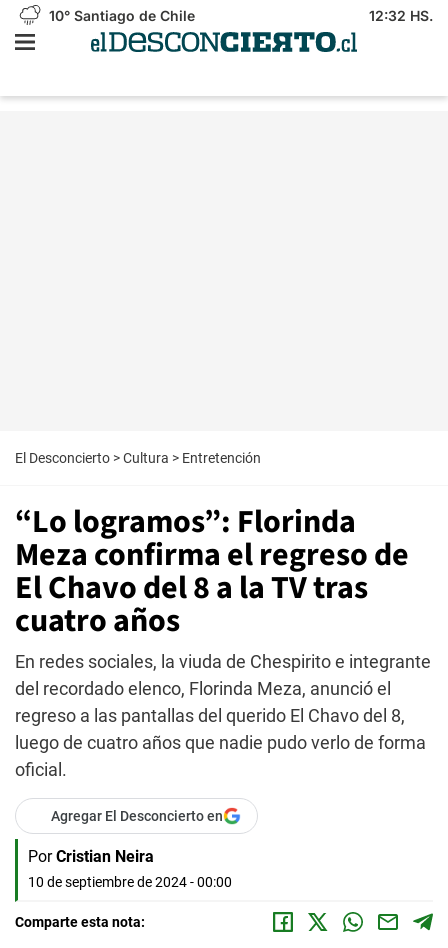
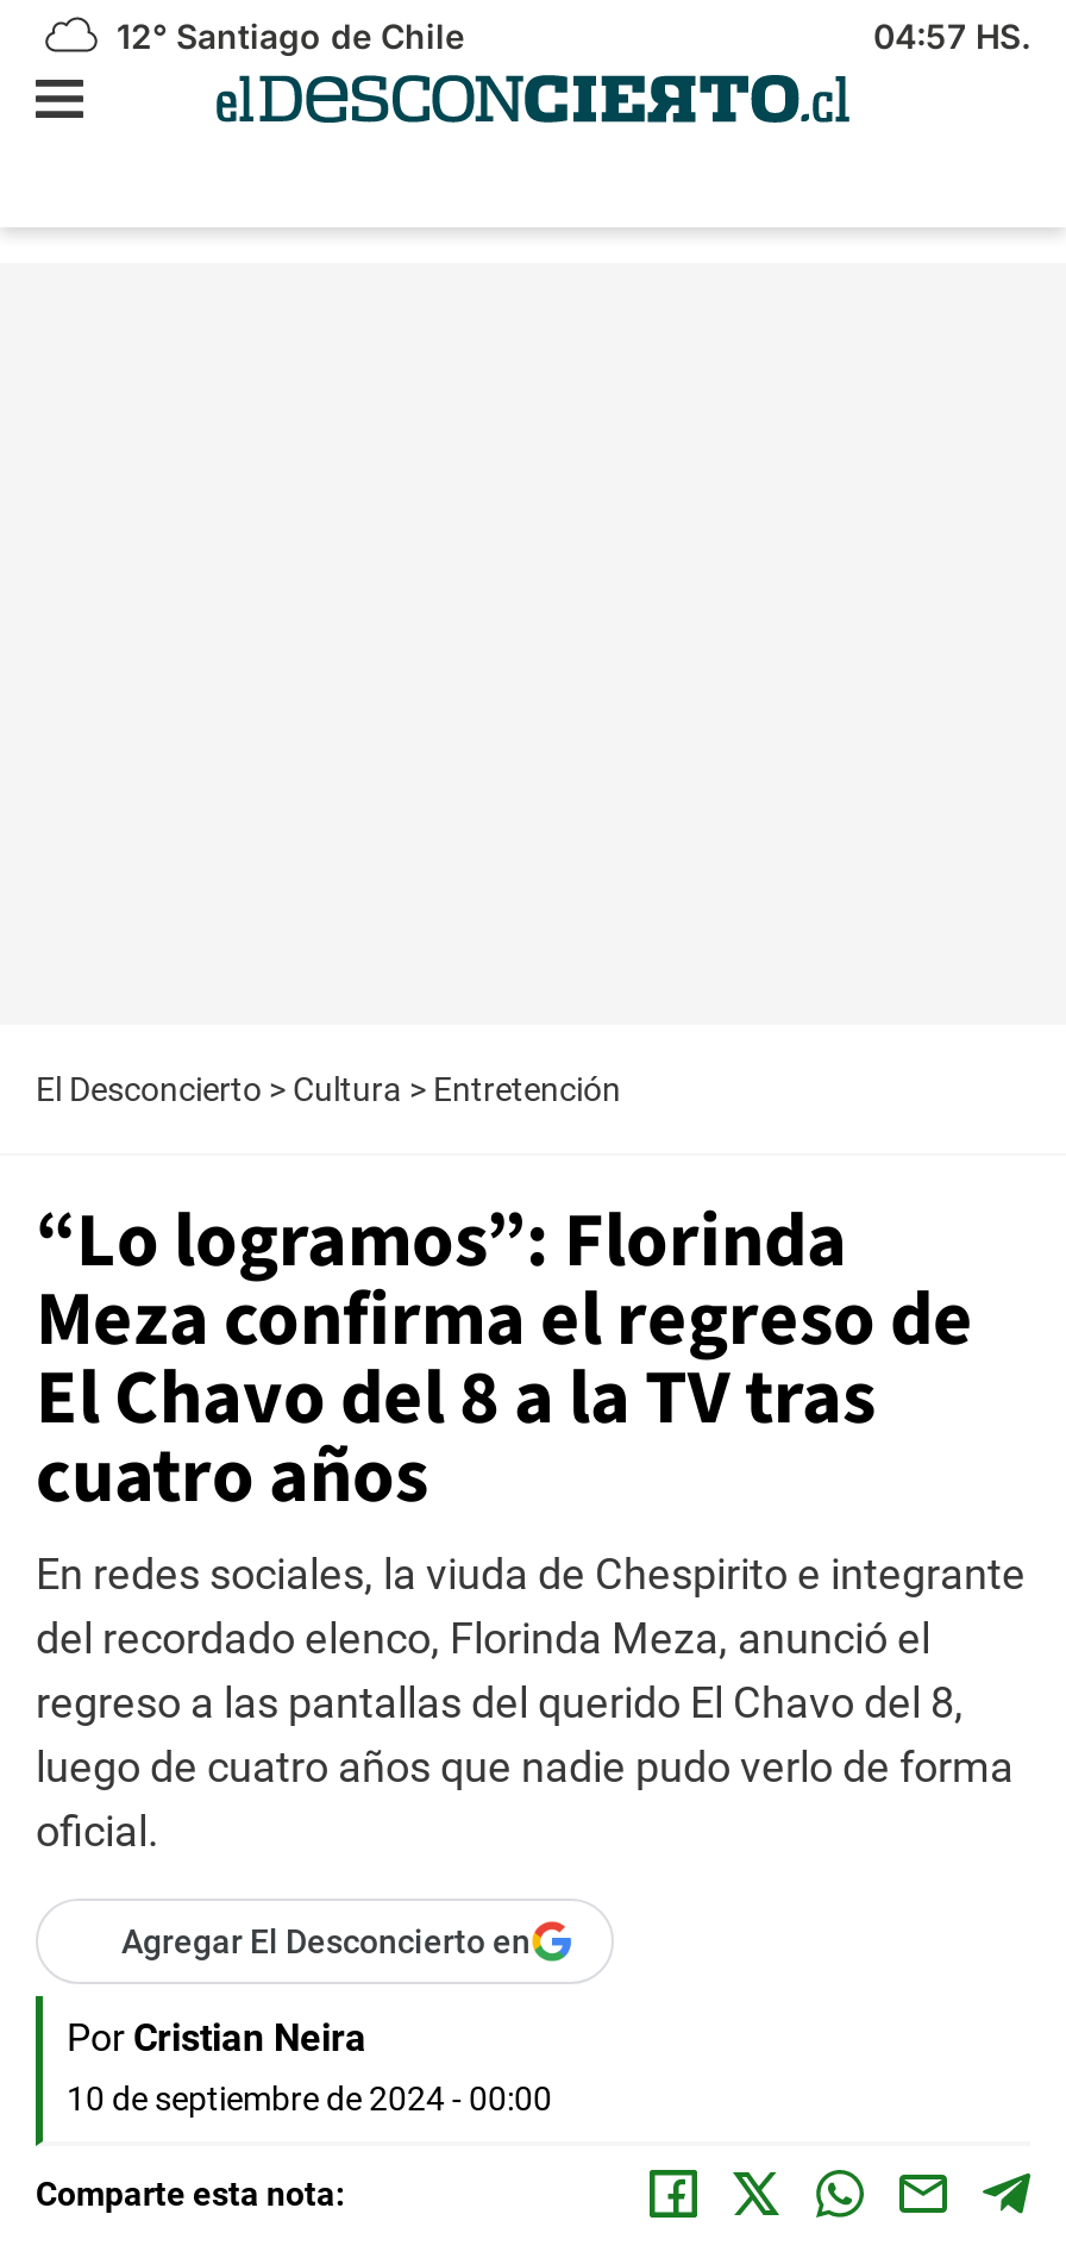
[45,7,195,24] 10° Santiago de Chile -> [107,15,464,56] 12° Santiago de Chile
[369,7,433,24] 12:32 HS. -> [873,15,1030,56] 04:57 HS.

